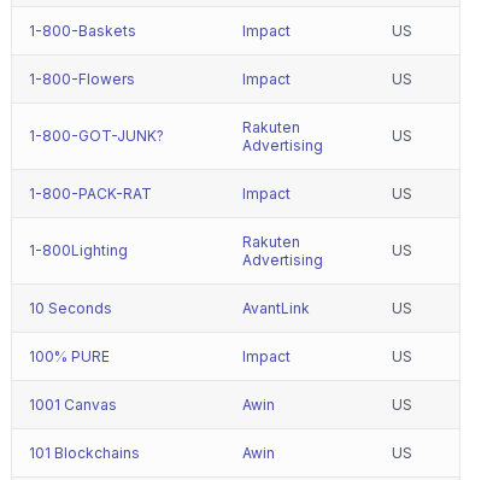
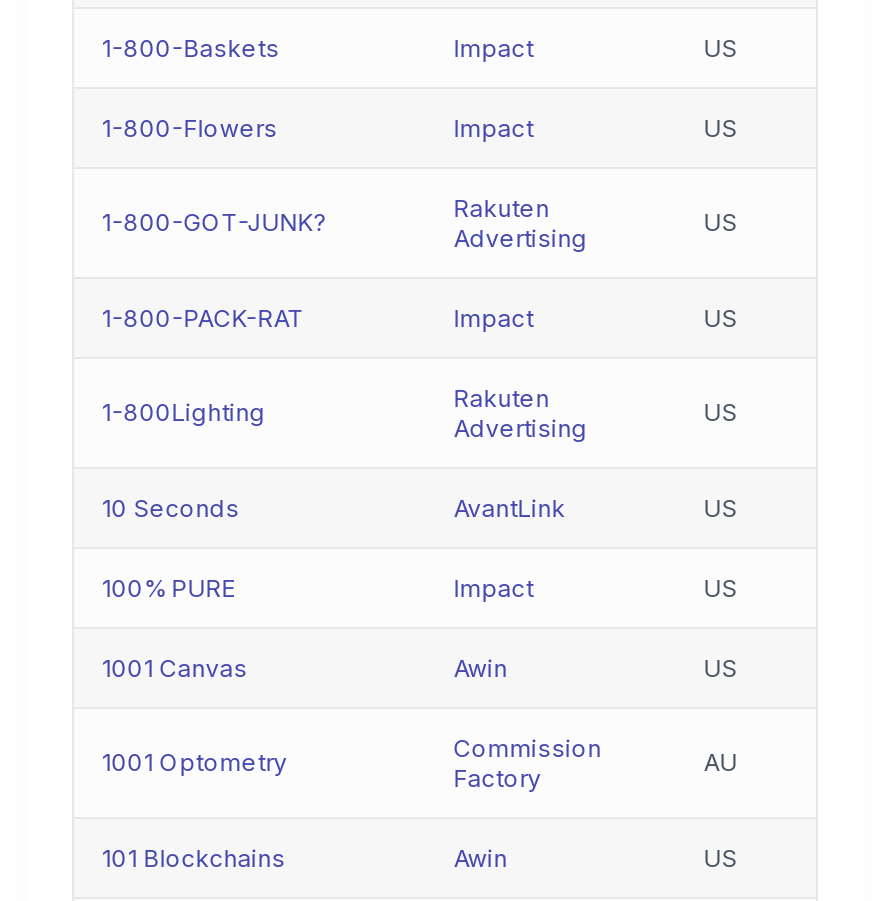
none -> [101,732,601,792] 1001 Optometry | Commission | Factory
none -> [703,746,737,776] AU

